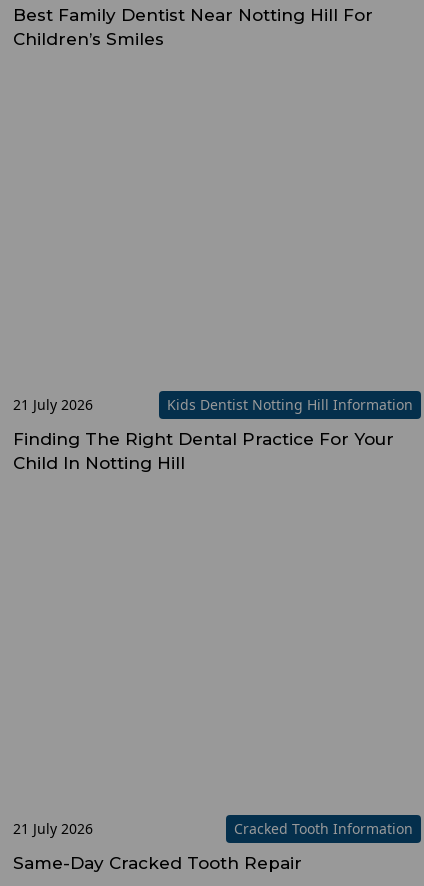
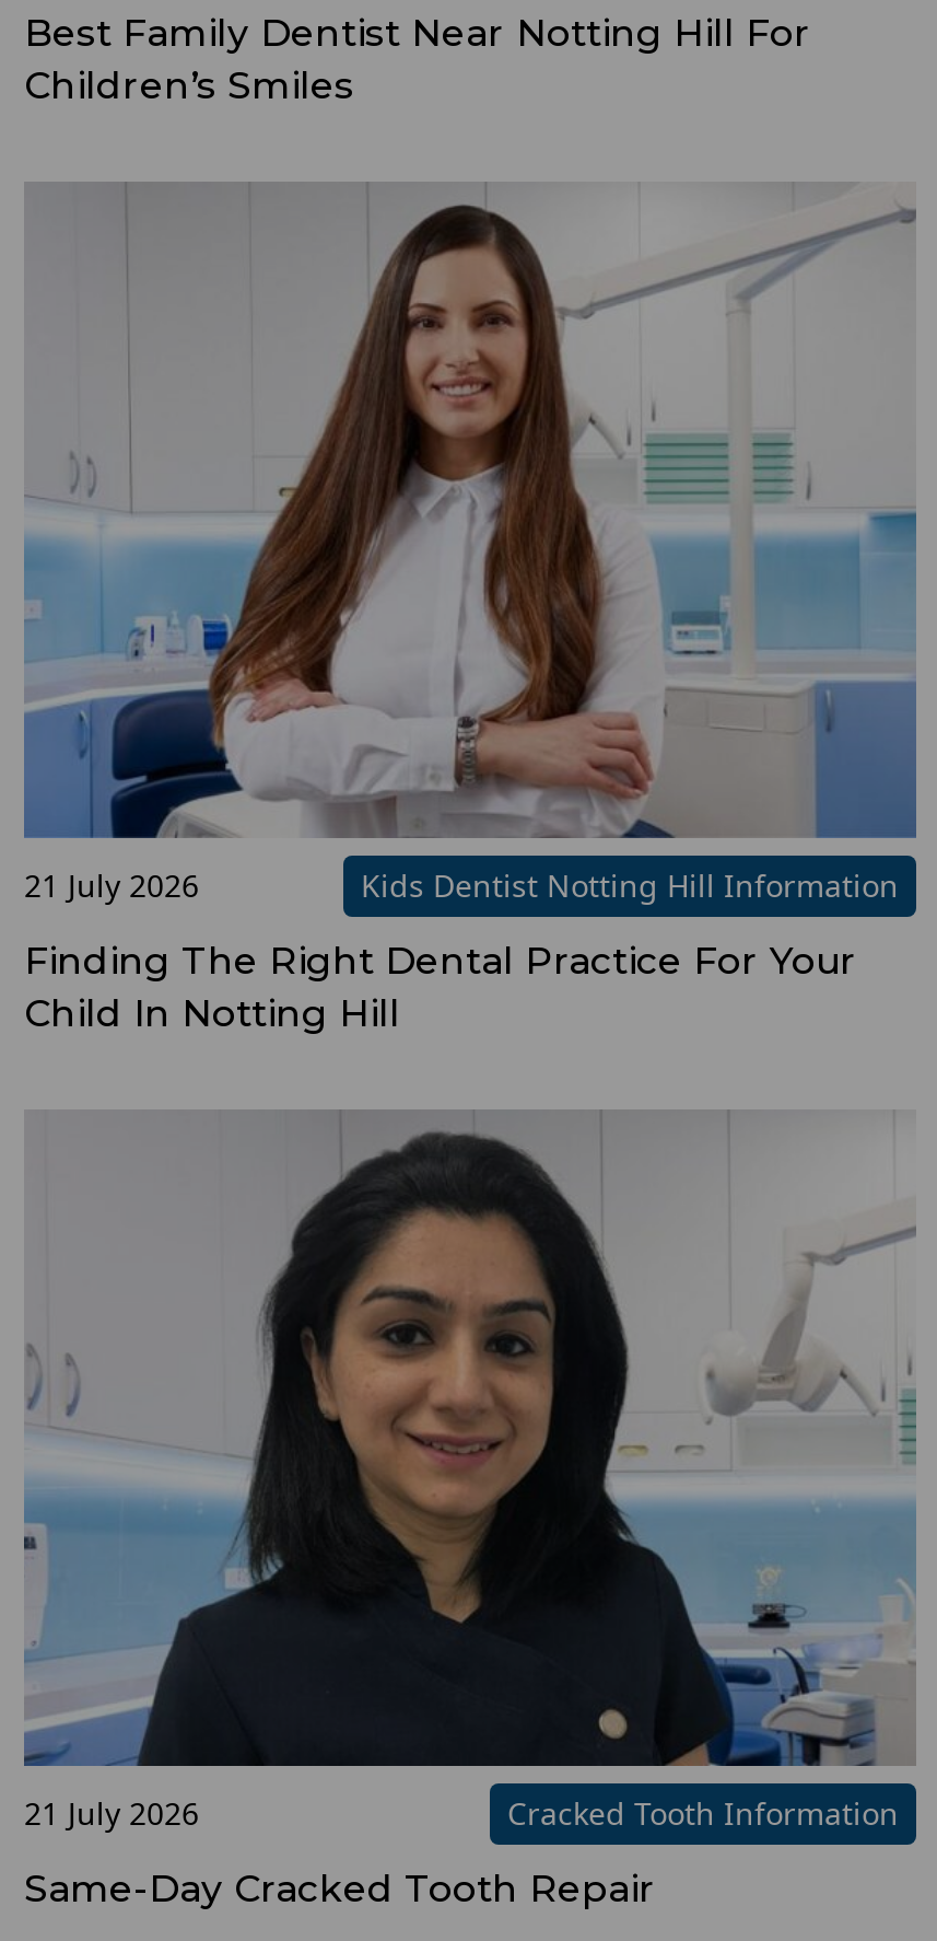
none -> [22,182,918,840] [image]
none -> [22,1109,918,1768] [image]

